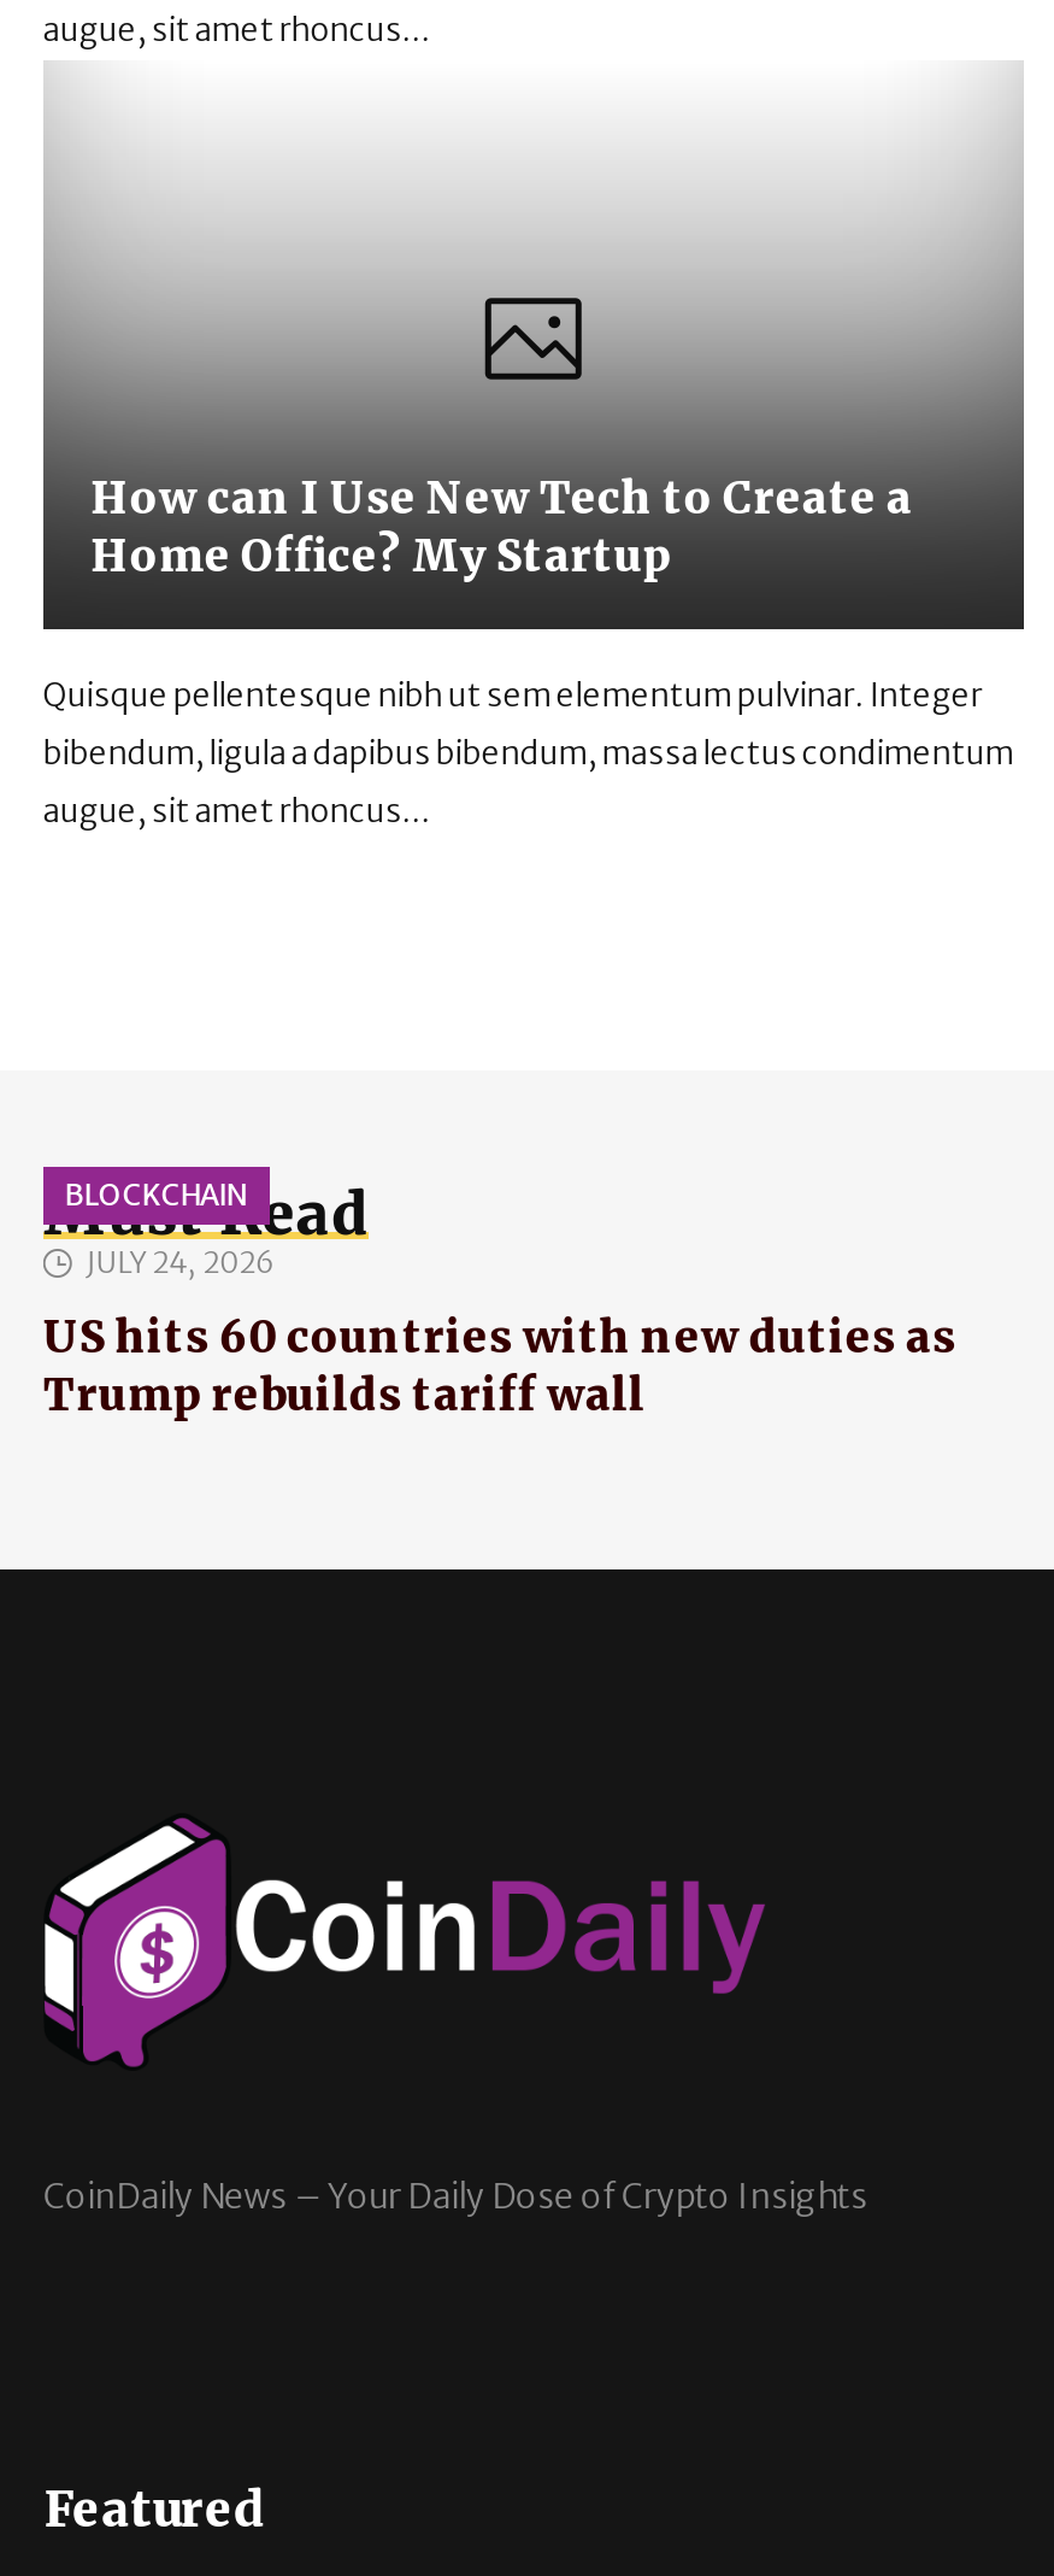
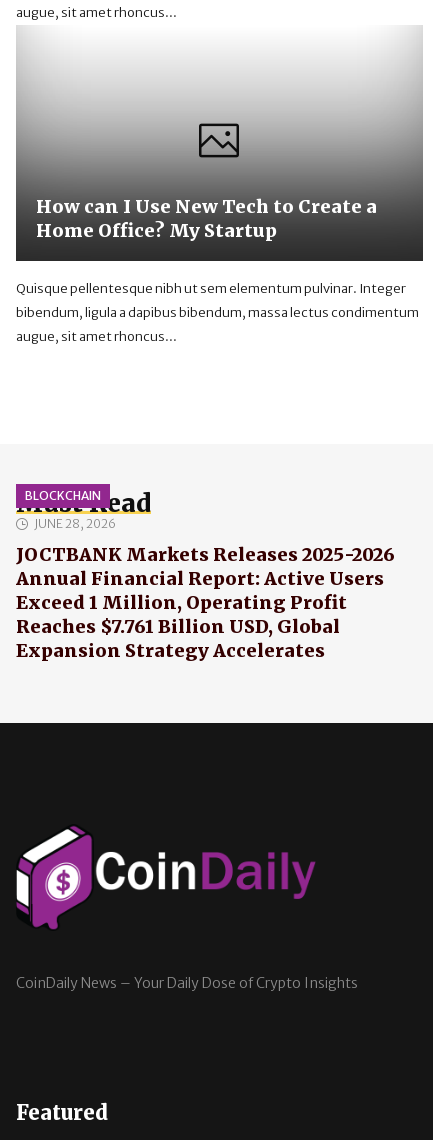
[86,1245,274,1281] JULY 24, 2026 -> [34,516,116,531] JUNE 28, 2026
[43,1310,956,1423] US hits 60 countries with new duties as | Trump rebuilds tariff wall -> [16,543,395,662] JOCTBANK Markets Releases 2025-2026 | Annual Financial Report: Active Users | Exceed 1 Million, Operating Profit | Reaches $7.761 Billion USD, Global | Expansion Strategy Accelerates

